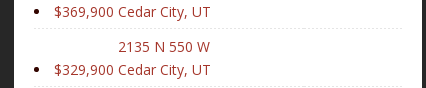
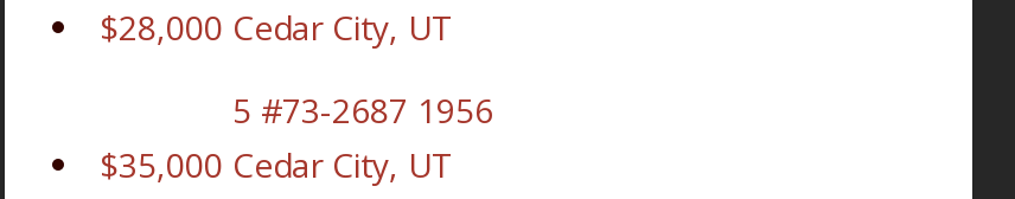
[54,2,211,21] $369,900 Cedar City, UT -> [100,5,453,50] $28,000 Cedar City, UT
[118,37,210,56] 2135 N 550 W -> [232,88,493,133] 5 #73-2687 1956
[54,60,211,79] $329,900 Cedar City, UT -> [100,142,453,187] $35,000 Cedar City, UT

